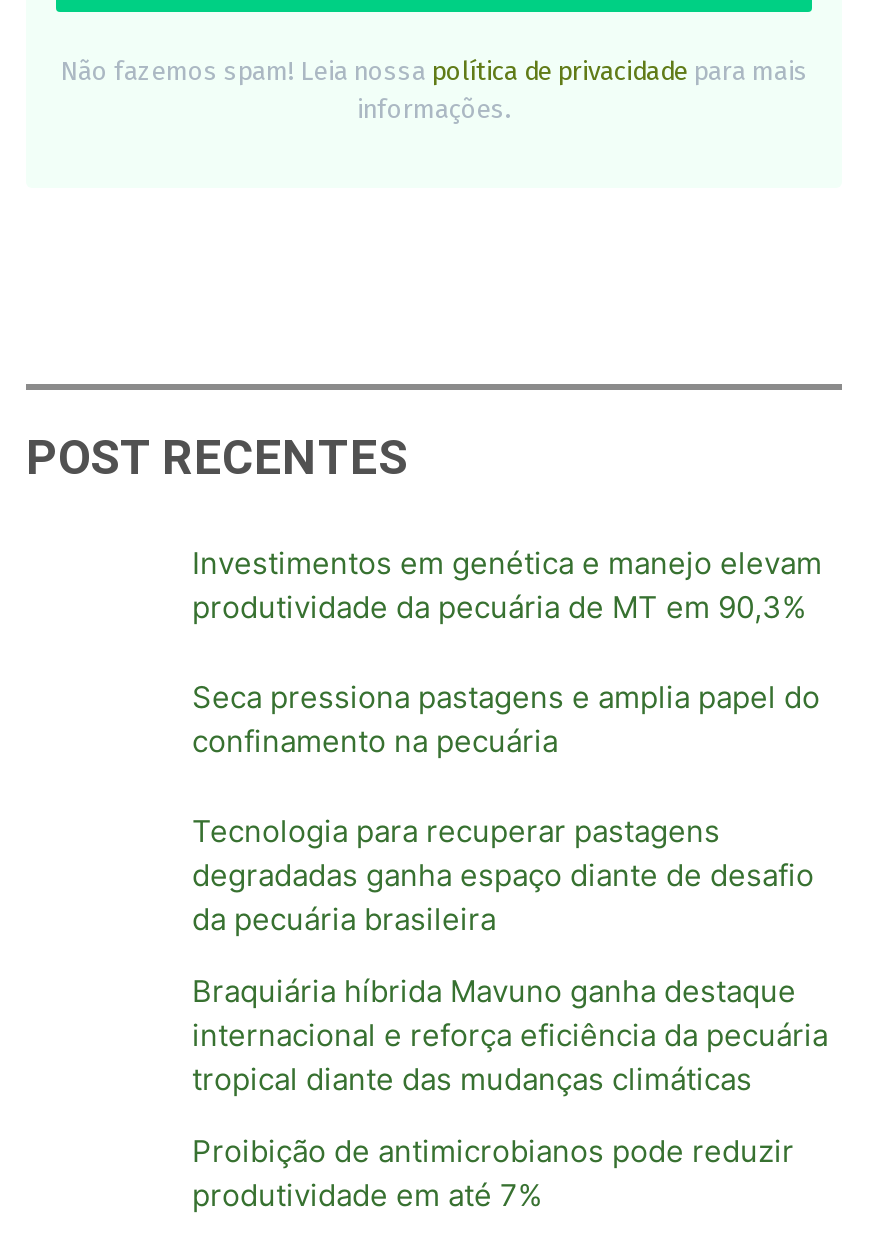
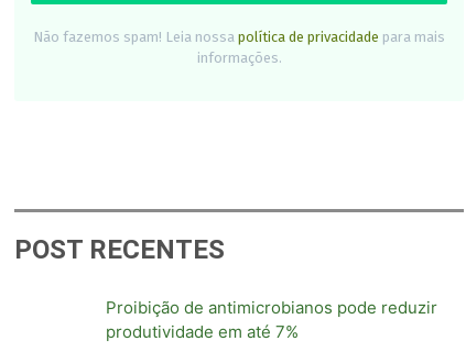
[192,543,828,1099] Investimentos em genética e manejo elevam | produtividade da pecuária de MT em 90,3% | Seca pressiona pastagens e amplia papel do | confinamento na pecuária | Tecnologia para recuperar pastagens | degradadas ganha espaço diante de desafio | da pecuária brasileira | Braquiária híbrida Mavuno ganha destaque | internacional e reforça eficiência da pecuária | tropical diante das mudanças climáticas -> none

